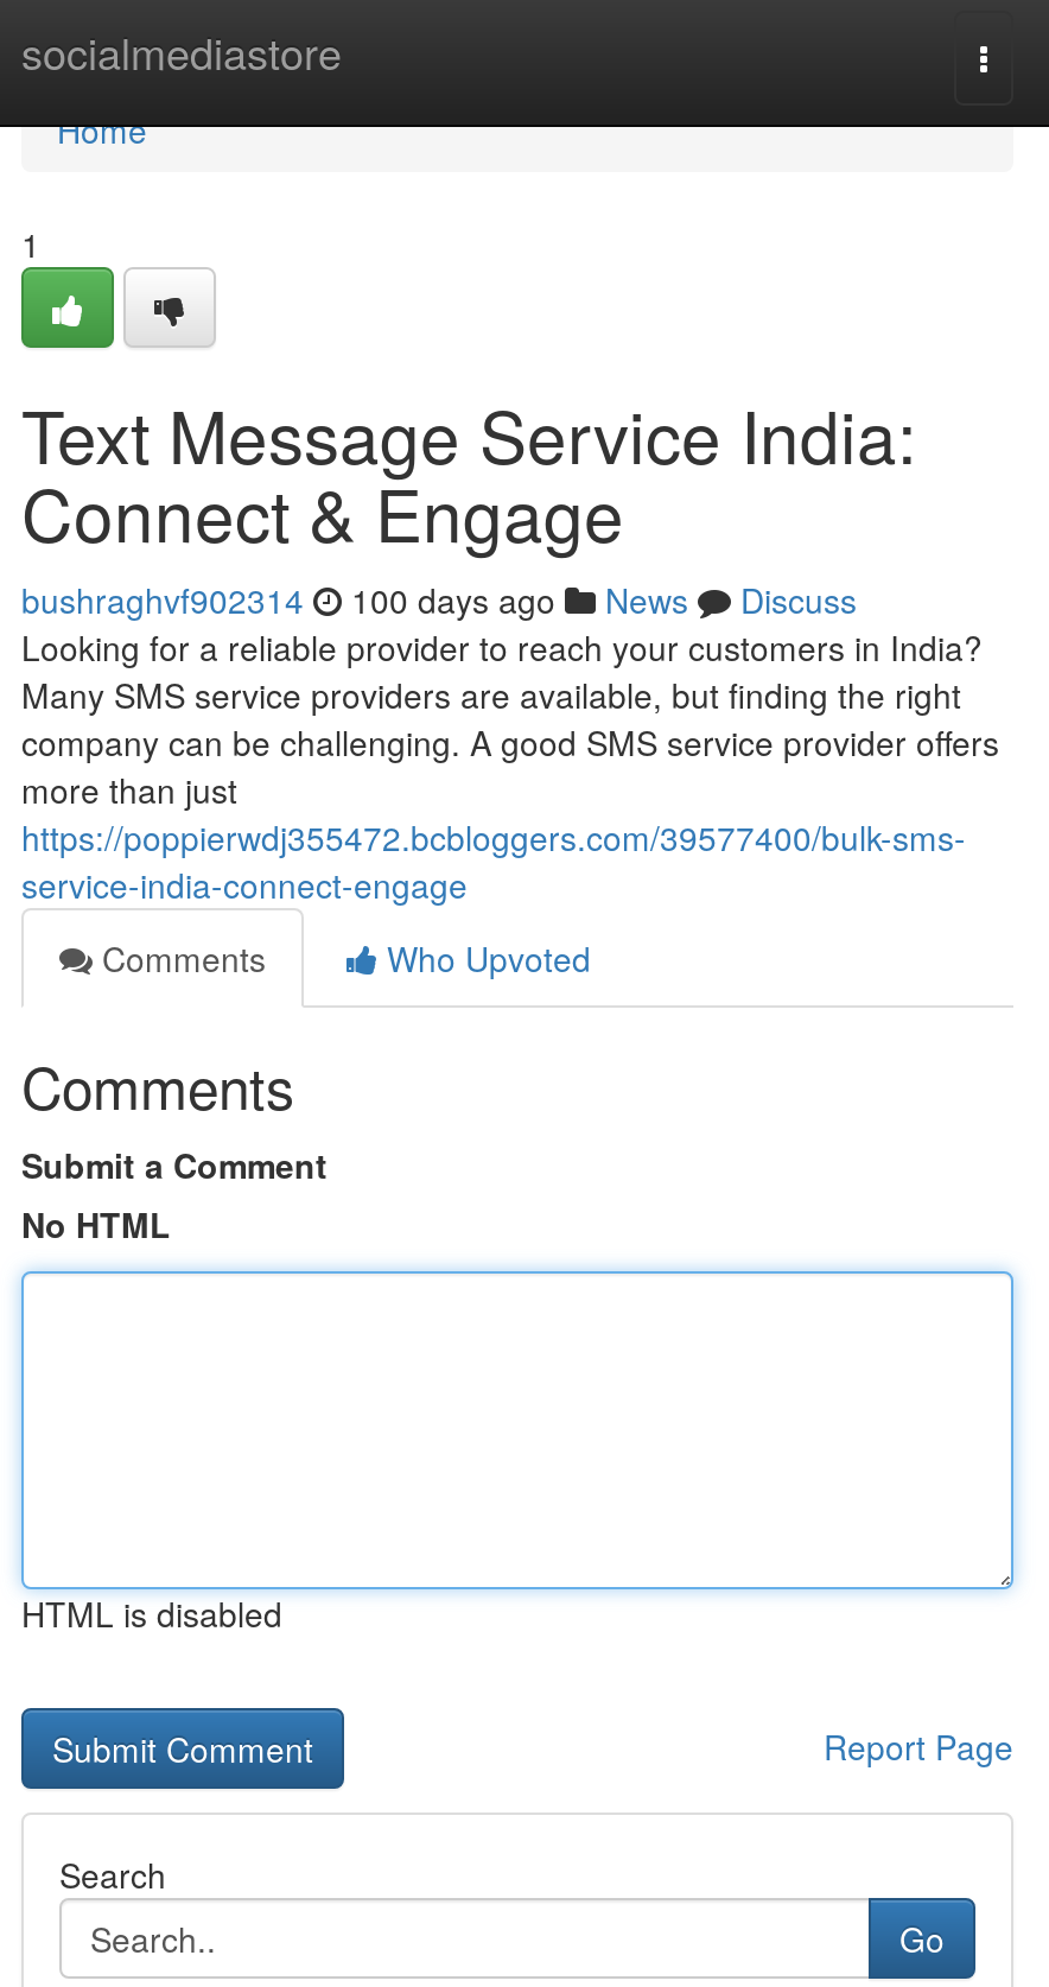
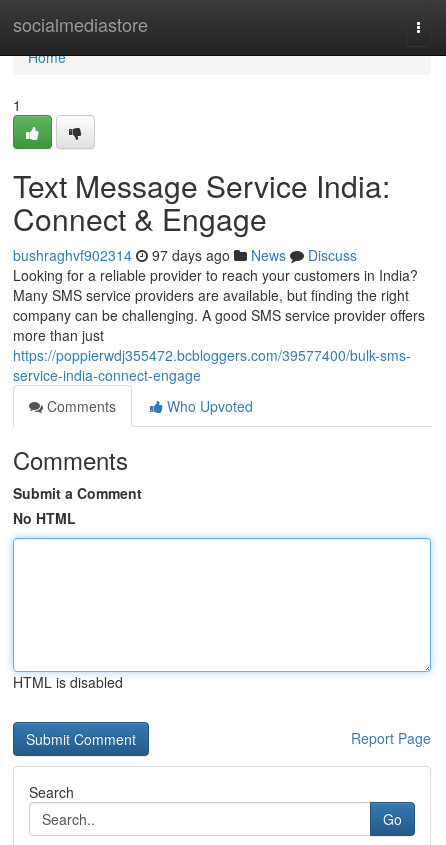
[21,576,857,623] bushraghvf902314 100 days ago News Discuss -> [13,245,357,265] bushraghvf902314 97 days ago News Discuss

